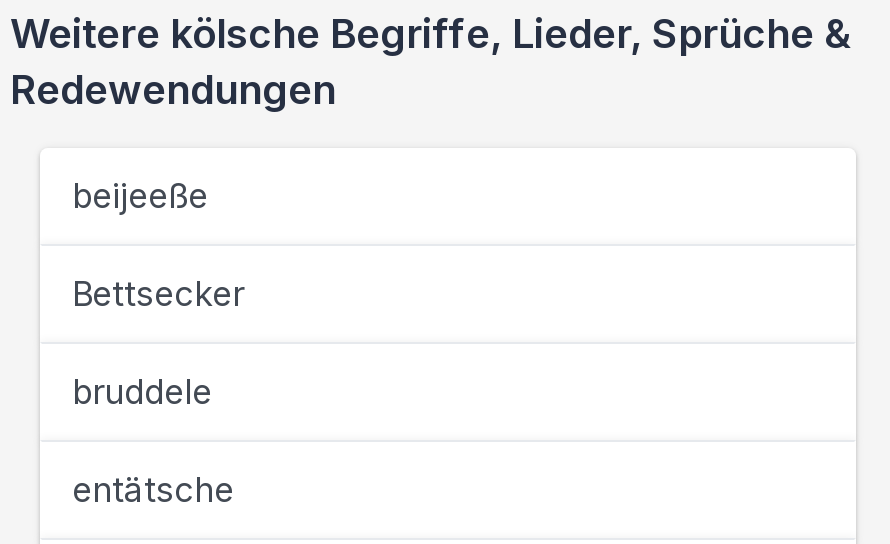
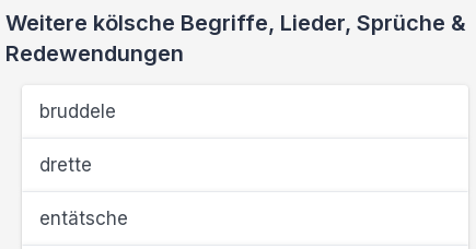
[72,176,244,314] beijeeße | Bettsecker -> none
moved [72,372,212,412] -> [39,100,116,122]: bruddele
none -> [39,154,92,176] drette

